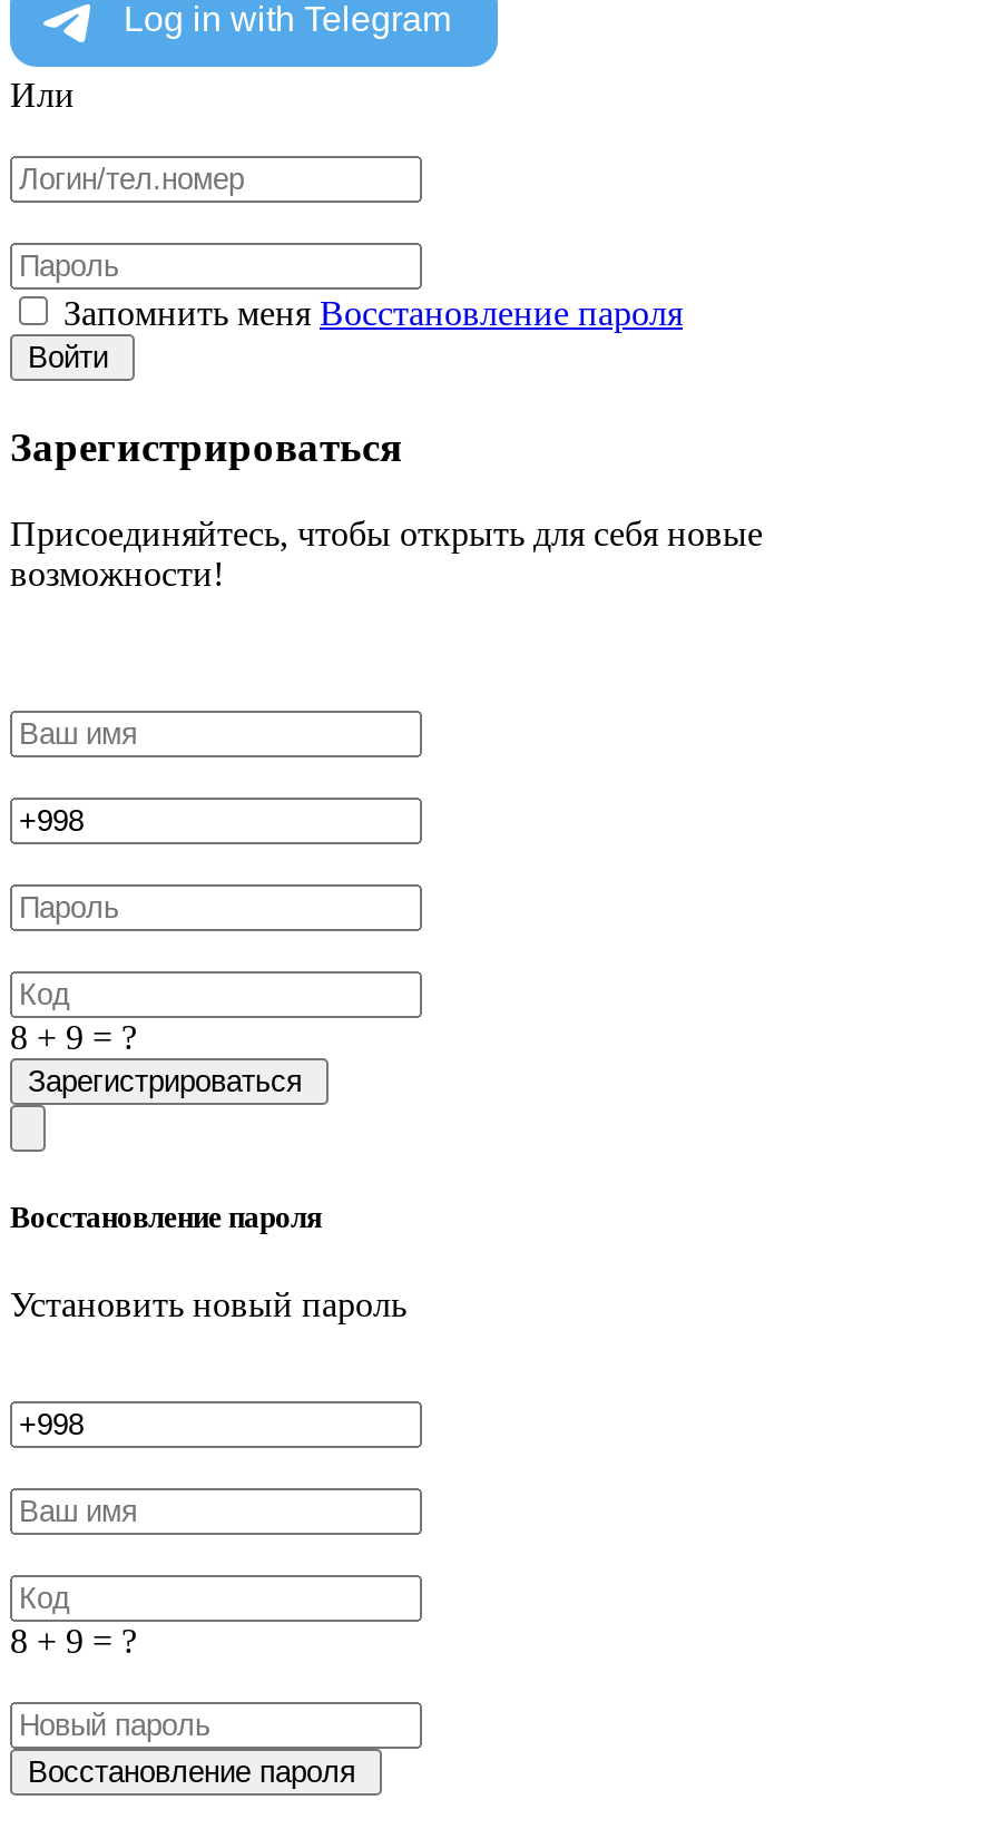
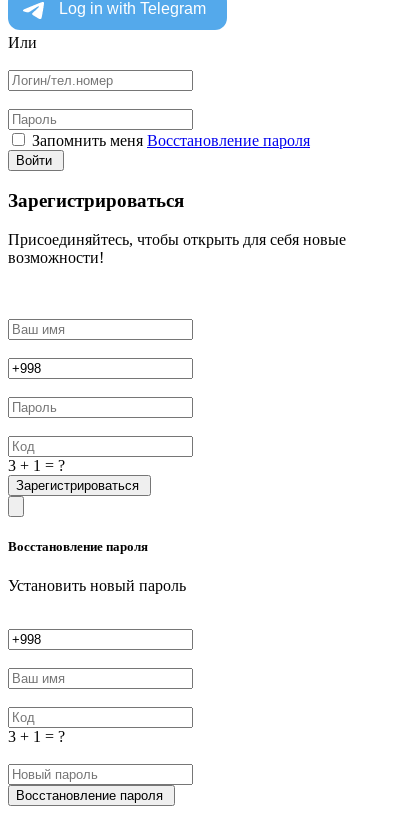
[10,1018,137,1056] 8 + 9 = ? -> [8,457,65,474] 3 + 1 = ?
[10,1622,137,1660] 8 + 9 = ? -> [8,728,65,745] 3 + 1 = ?

